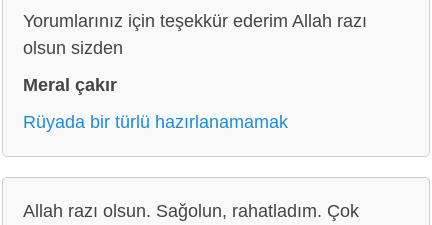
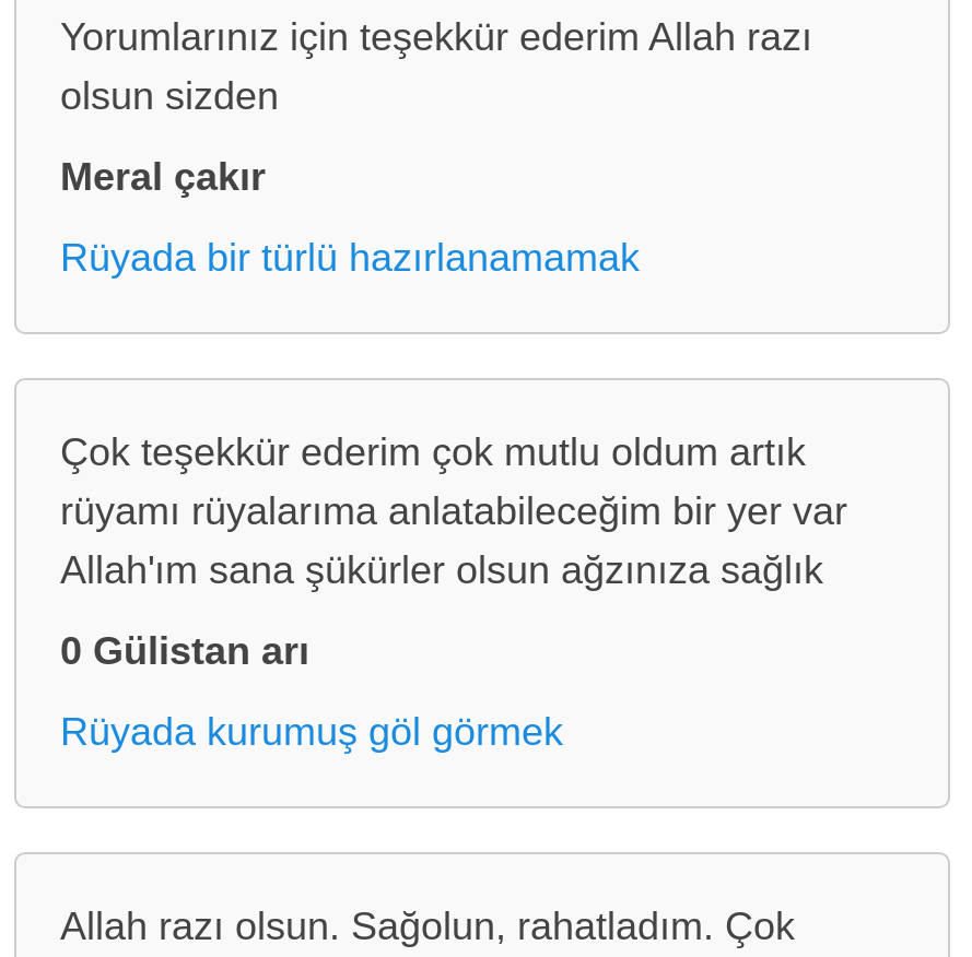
none -> [60,430,847,754] Çok teşekkür ederim çok mutlu oldum artık | rüyamı rüyalarıma anlatabileceğim bir yer var | Allah'ım sana şükürler olsun ağzınıza sağlık | 0 Gülistan arı | Rüyada kurumuş göl görmek

